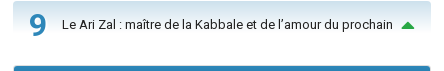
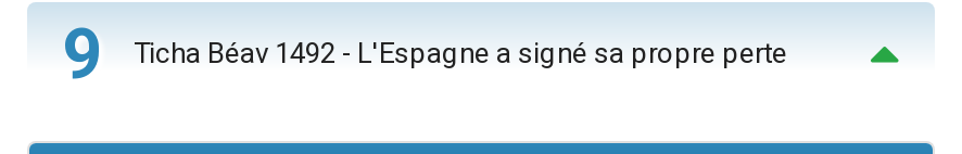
[62,17,393,32] Le Ari Zal : maître de la Kabbale et de l’amour du prochain -> [134,37,787,70] Ticha Béav 1492 - L'Espagne a signé sa propre perte

